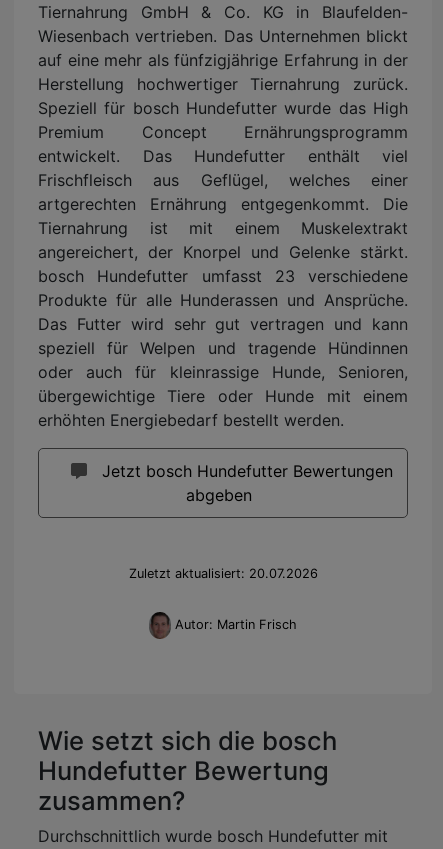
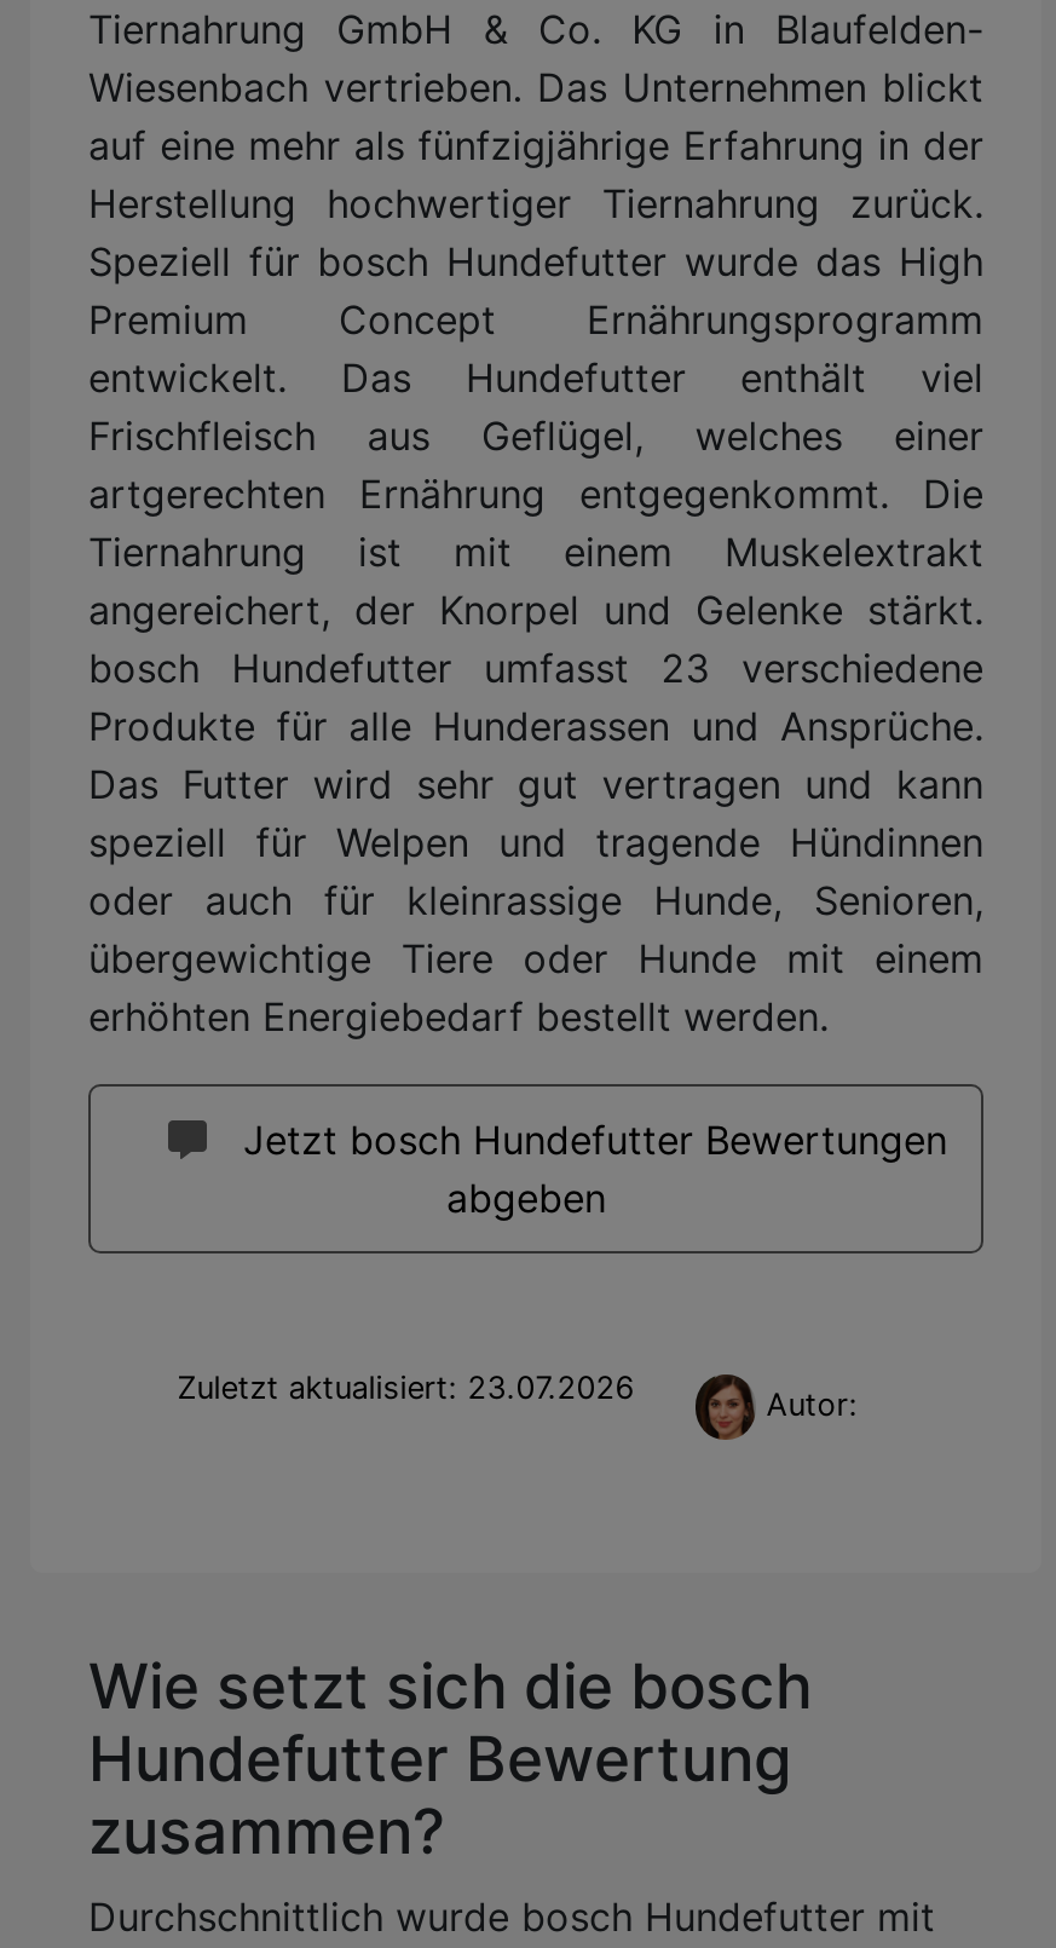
[128,566,317,632] Zuletzt aktualisiert: 20.07.2026 | Autor: Martin Frisch -> [177,1370,858,1423] Zuletzt aktualisiert: 23.07.2026 | Autor:

